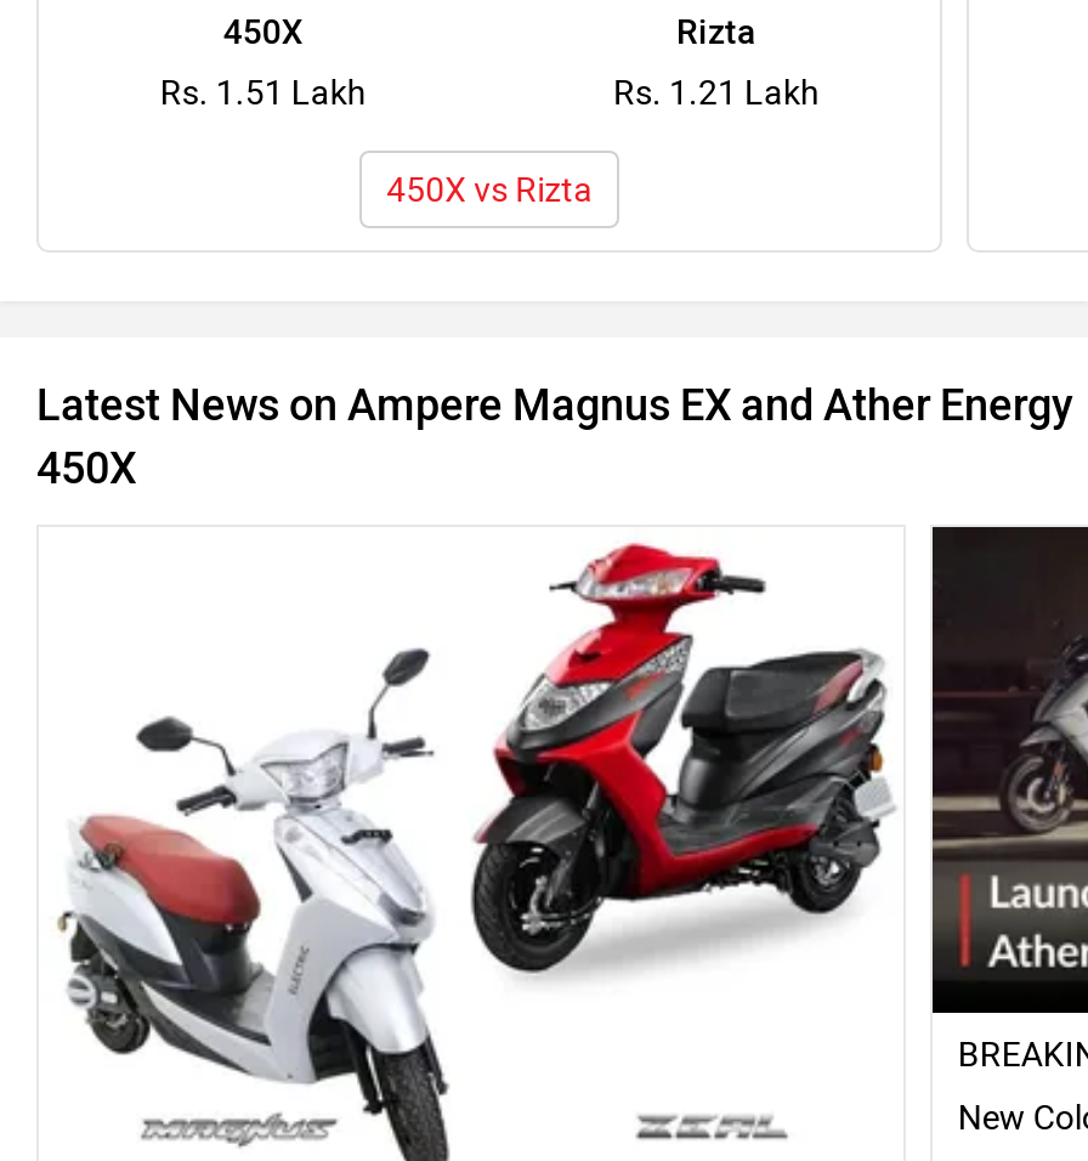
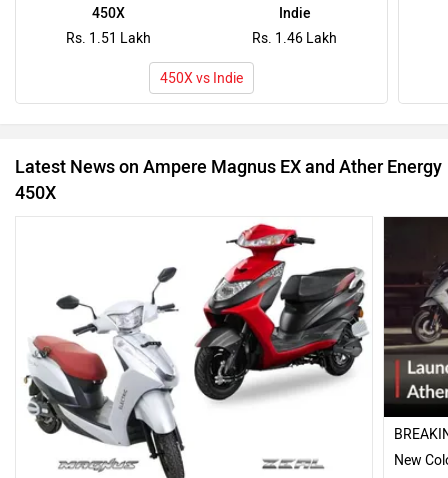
[676,12,756,53] Rizta -> [279,5,311,22] Indie
[613,73,820,114] Rs. 1.21 Lakh -> [252,30,337,47] Rs. 1.46 Lakh
[387,170,593,211] 450X vs Rizta -> [160,70,243,87] 450X vs Indie

